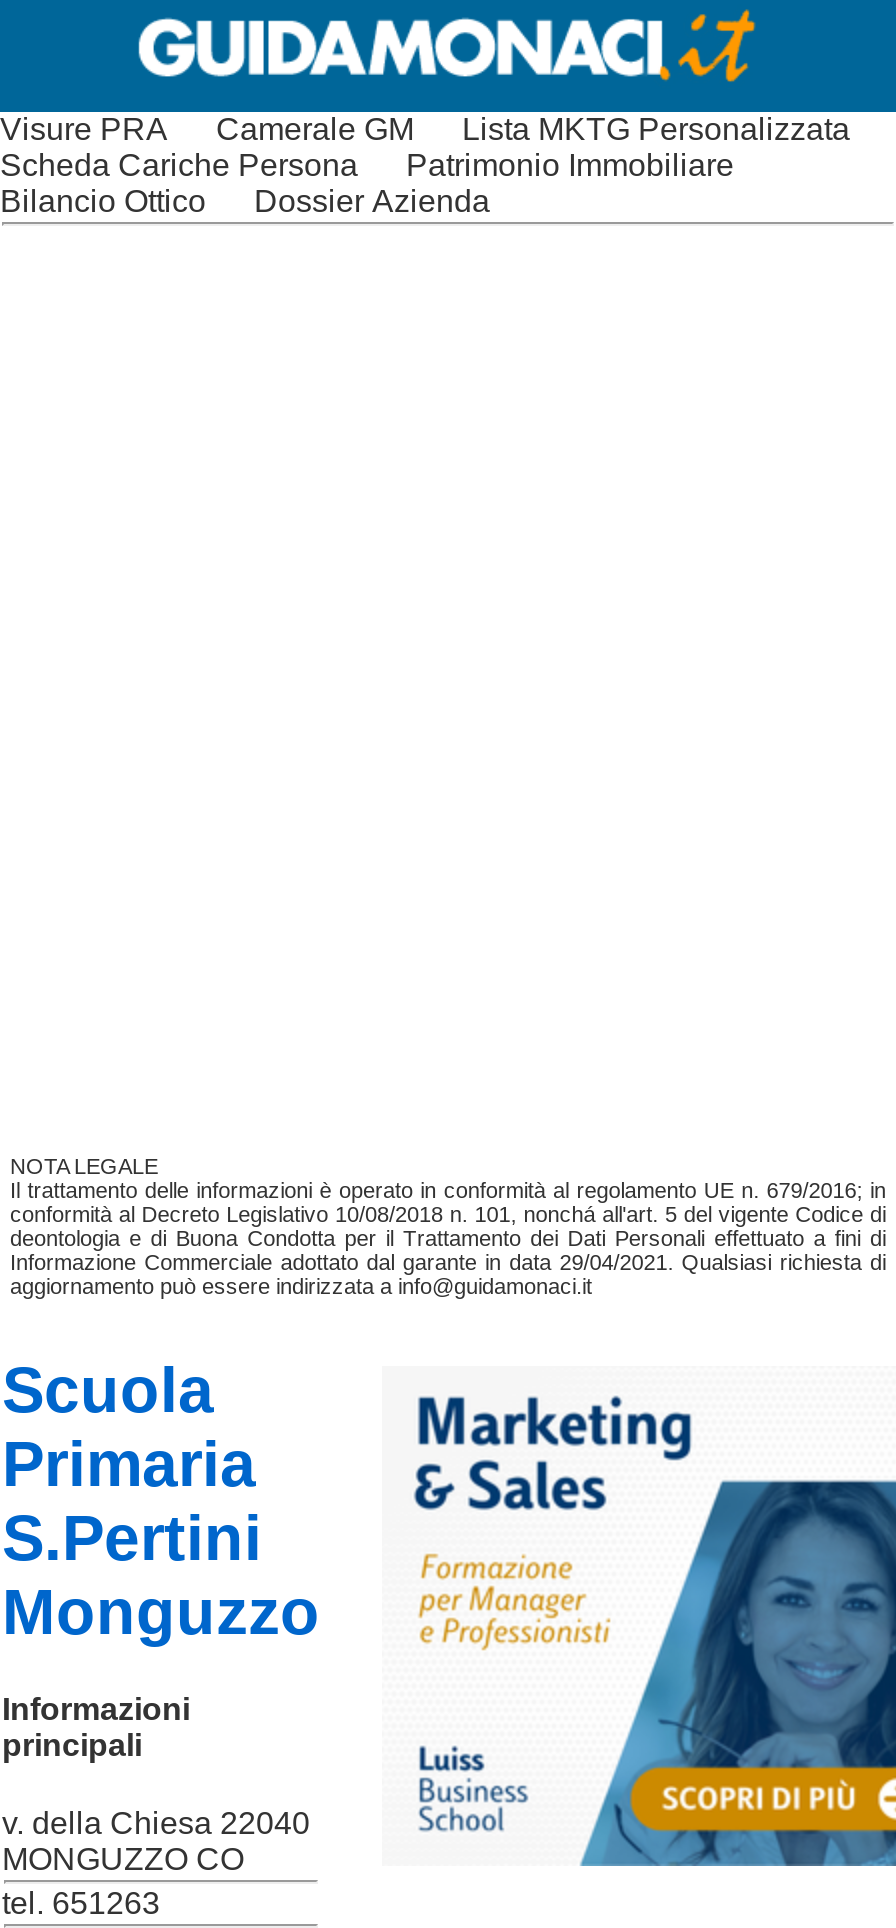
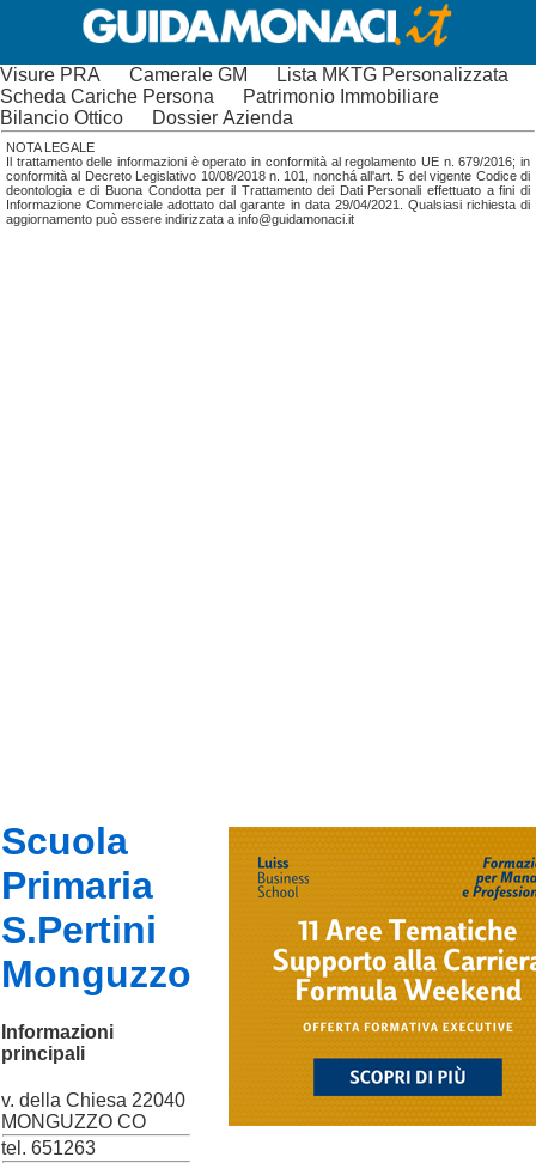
moved [10,1154,886,1298] -> [6,140,530,226]: NOTA LEGALE | Il trattamento delle informazioni è operato in conformità al regolamento UE n. 679/2016; in | conformità al Decreto Legislativo 10/08/2018 n. 101, nonchá all'art. 5 del vigente Codice di | deontologia e di Buona Condotta per il Trattamento dei Dati Personali effettuato a fini di | Informazione Commerciale adottato dal garante in data 29/04/2021. Qualsiasi richiesta di | aggiornamento può essere indirizzata a info@guidamonaci.it
[382,1394,890,1868] [image] -> [227,826,532,1127] [image]

